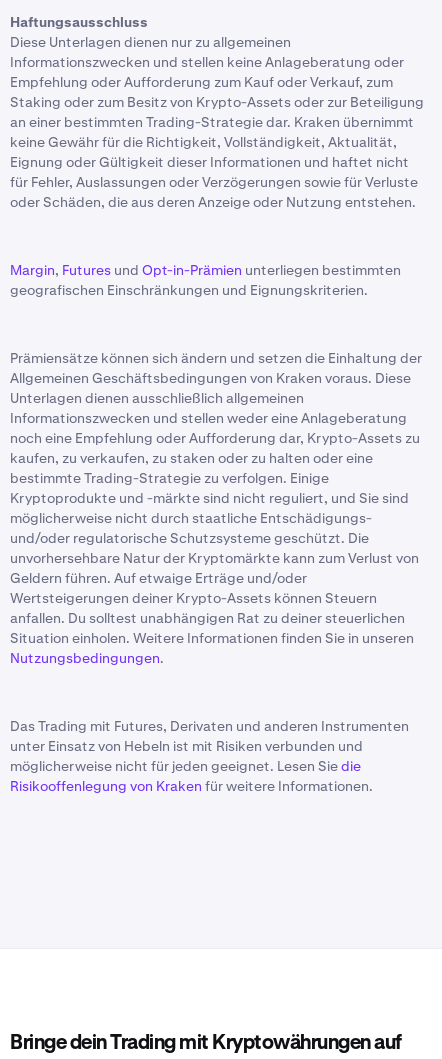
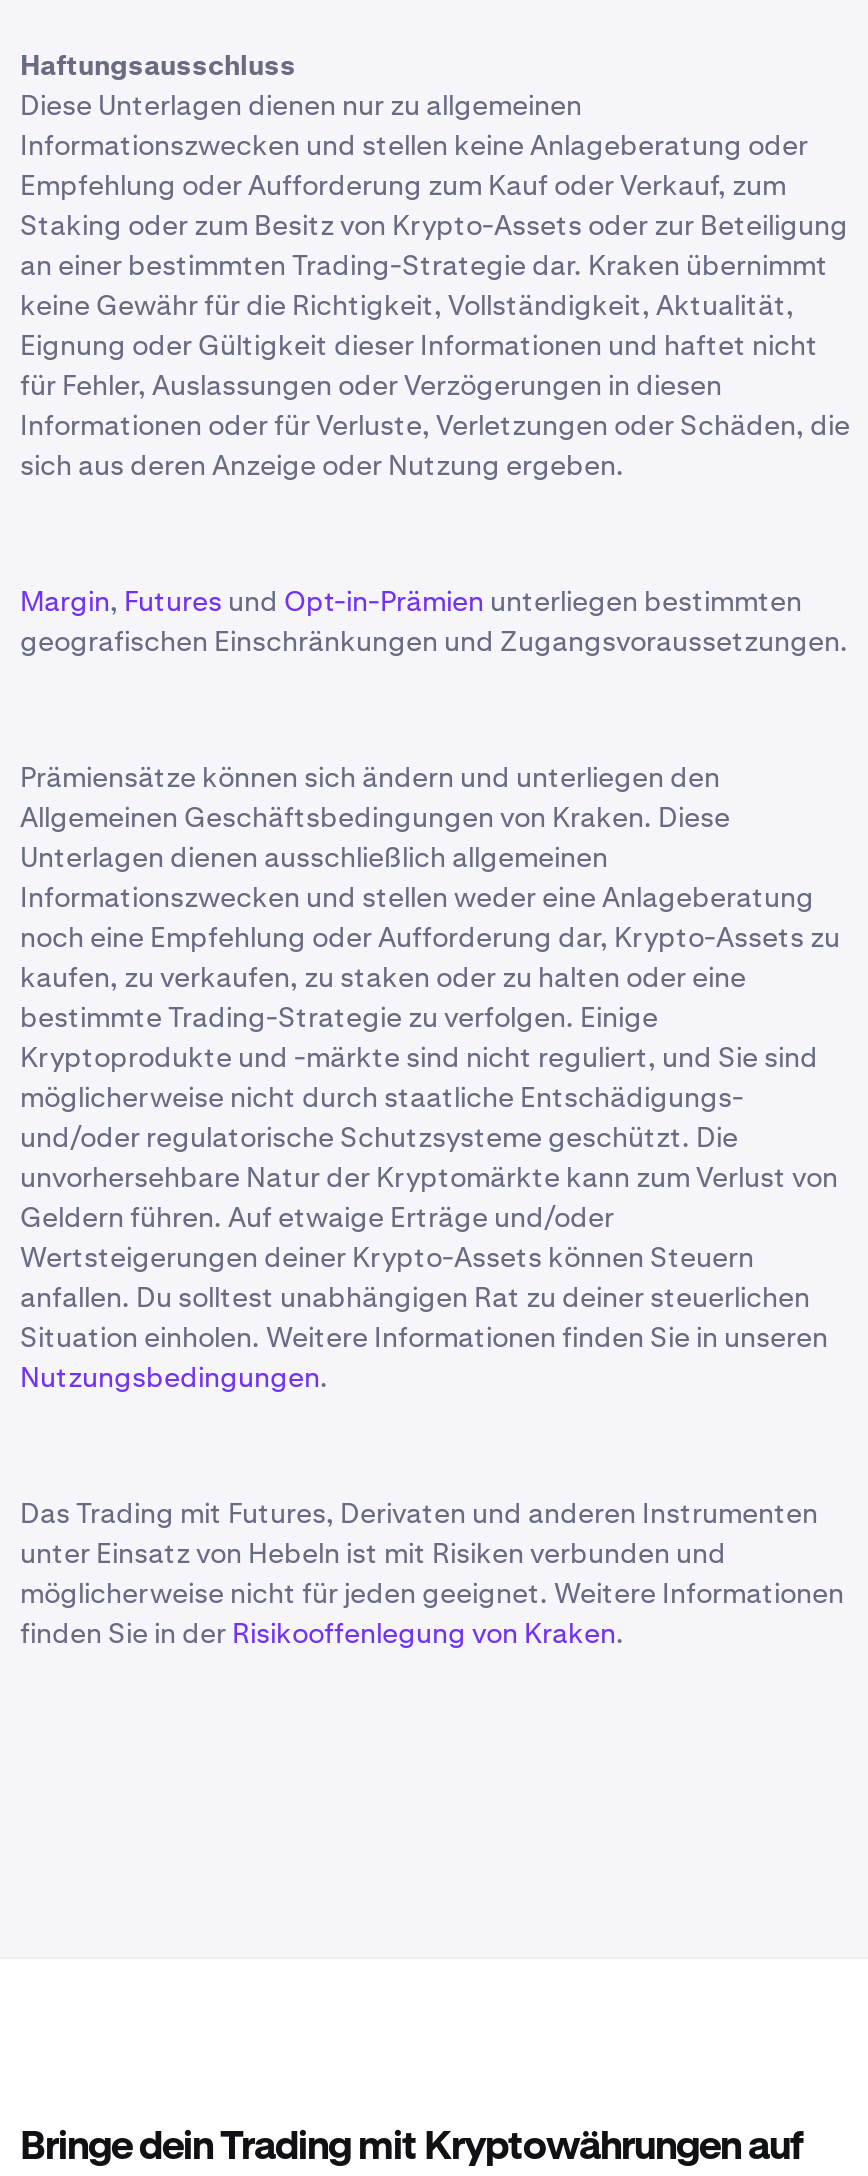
[10,173,418,211] für Fehler, Auslassungen oder Verzögerungen sowie für Verluste | oder Schäden, die aus deren Anzeige oder Nutzung entstehen. -> [20,367,850,483] für Fehler, Auslassungen oder Verzögerungen in diesen | Informationen oder für Verluste, Verletzungen oder Schäden, die | sich aus deren Anzeige oder Nutzung ergeben.
[10,281,368,299] geografischen Einschränkungen und Eignungskriterien. -> [20,623,848,659] geografischen Einschränkungen und Zugangsvoraussetzungen.
[10,349,422,387] Prämiensätze können sich ändern und setzen die Einhaltung der | Allgemeinen Geschäftsbedingungen von Kraken voraus. Diese -> [20,759,730,835] Prämiensätze können sich ändern und unterliegen den | Allgemeinen Geschäftsbedingungen von Kraken. Diese
[10,757,373,795] möglicherweise nicht für jeden geeignet. Lesen Sie die | Risikooffenlegung von Kraken für weitere Informationen. -> [20,1575,844,1651] möglicherweise nicht für jeden geeignet. Weitere Informationen | finden Sie in der Risikooffenlegung von Kraken.

